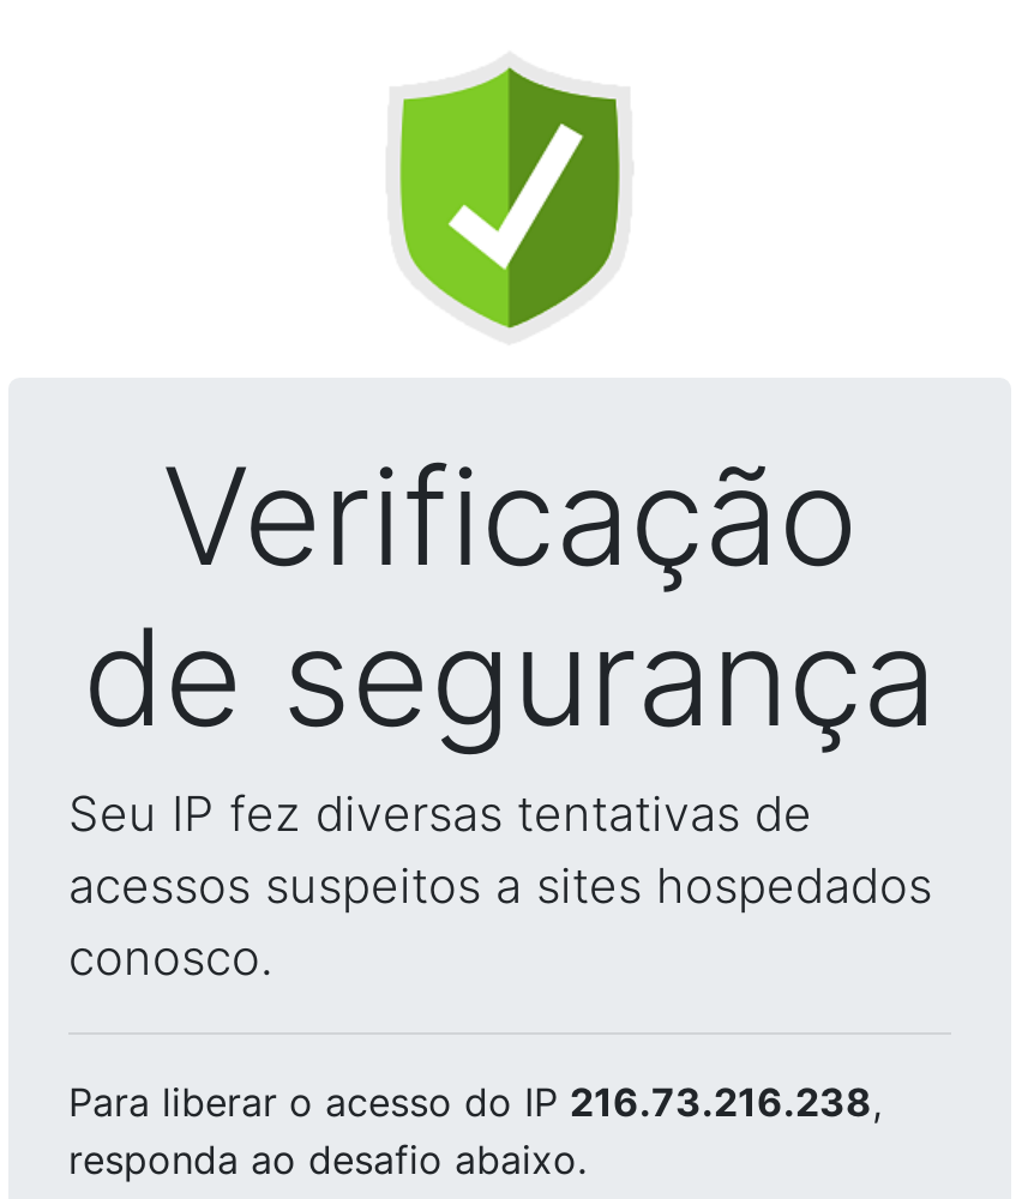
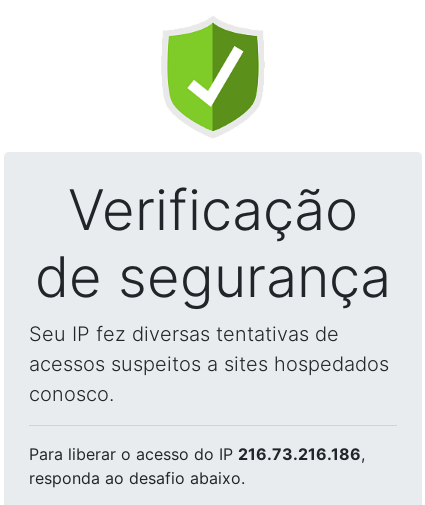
[68,1078,882,1126] Para liberar o acesso do IP 216.73.216.238, -> [29,444,365,464] Para liberar o acesso do IP 216.73.216.186,

